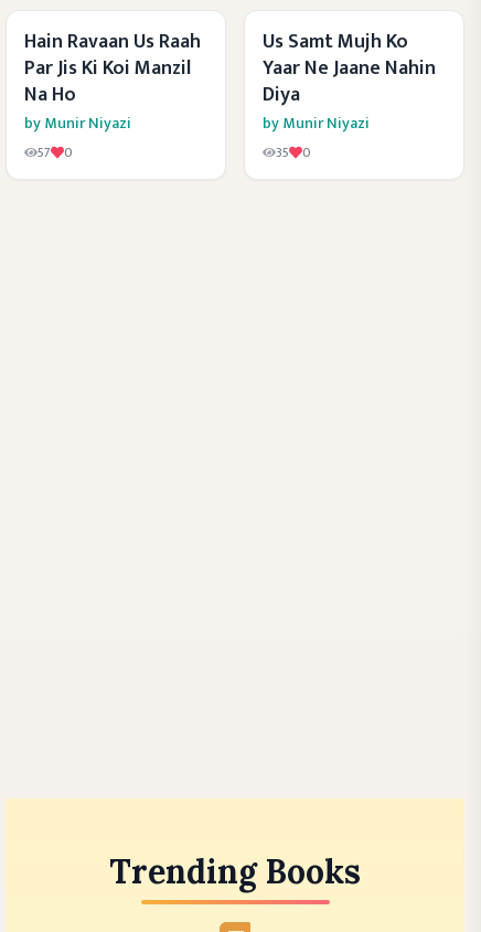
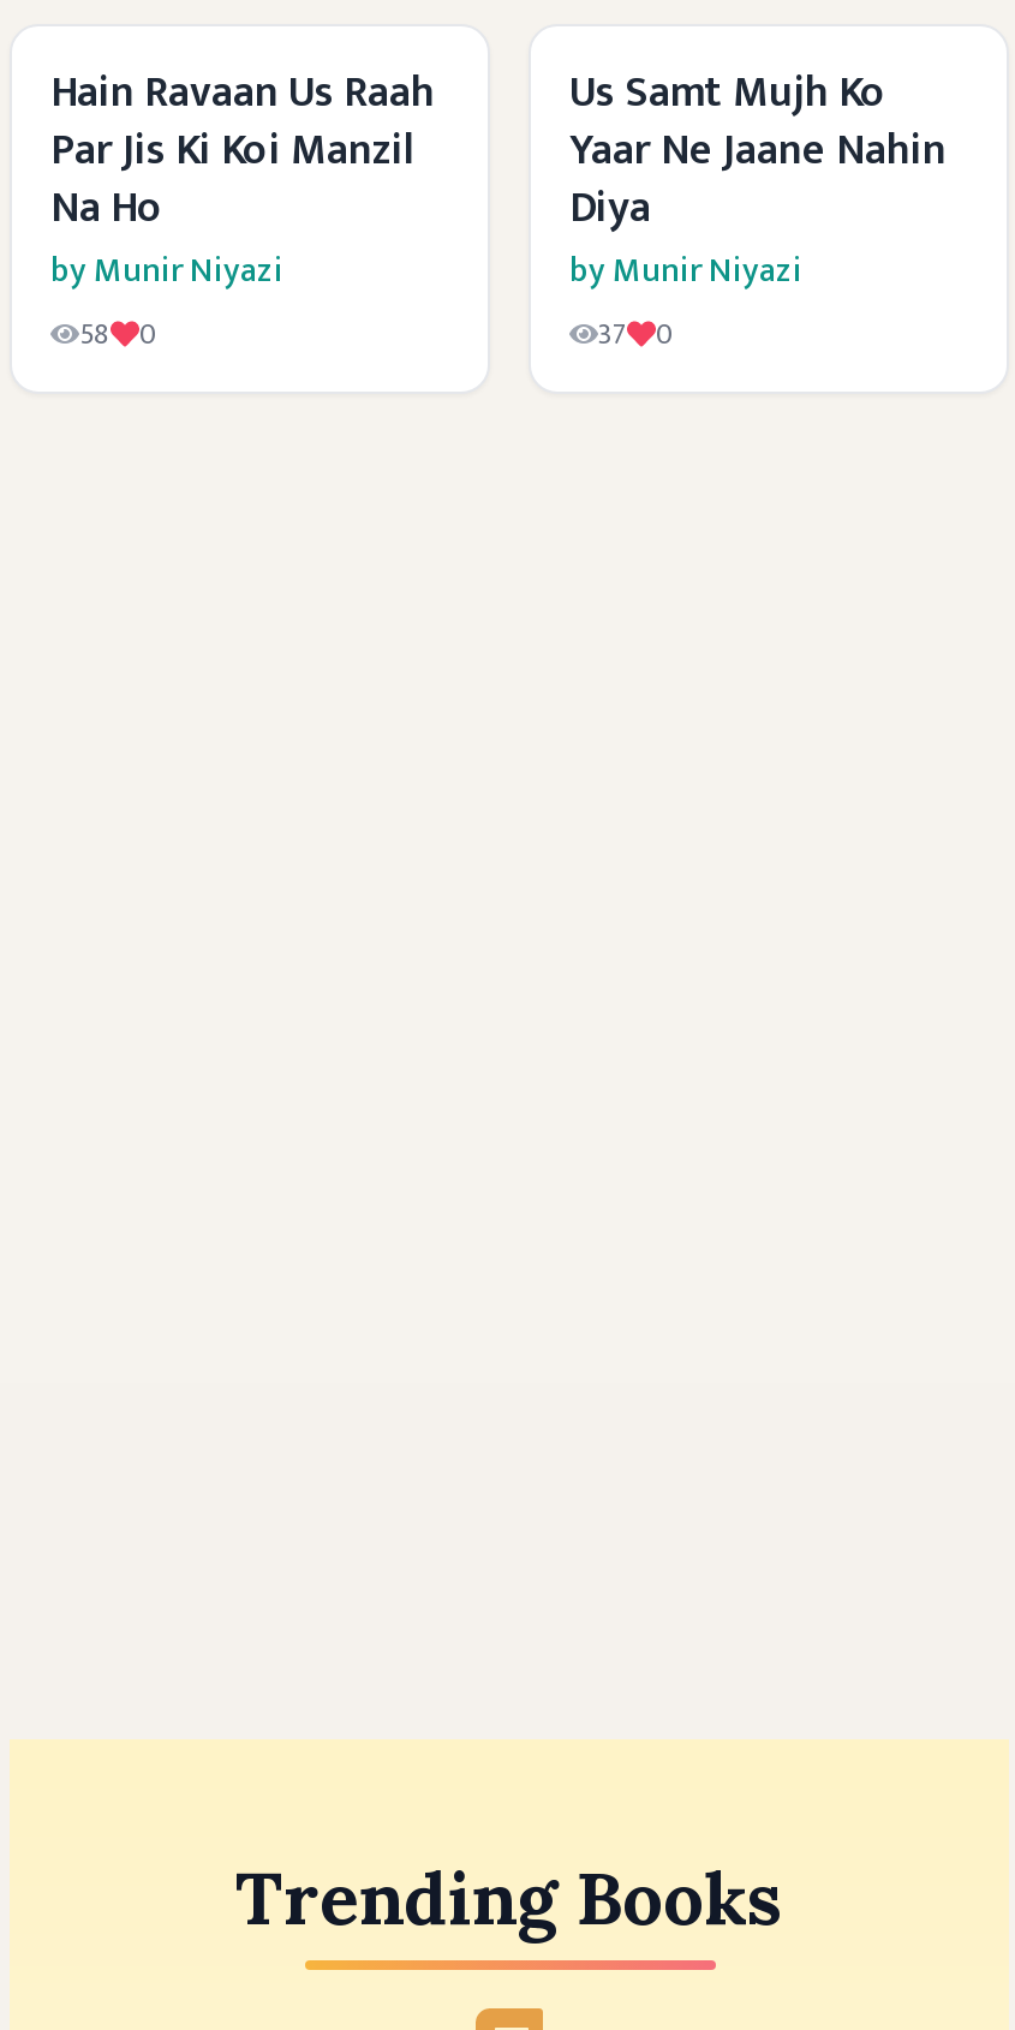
[38,141,72,163] 57 0 -> [79,310,156,358] 58 0
[276,141,310,163] 35 0 -> [598,310,673,358] 37 0

